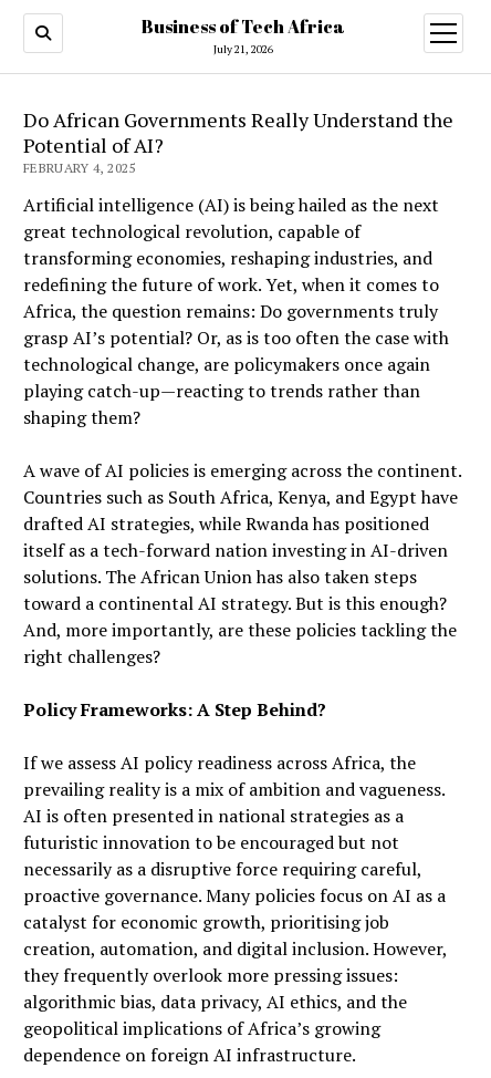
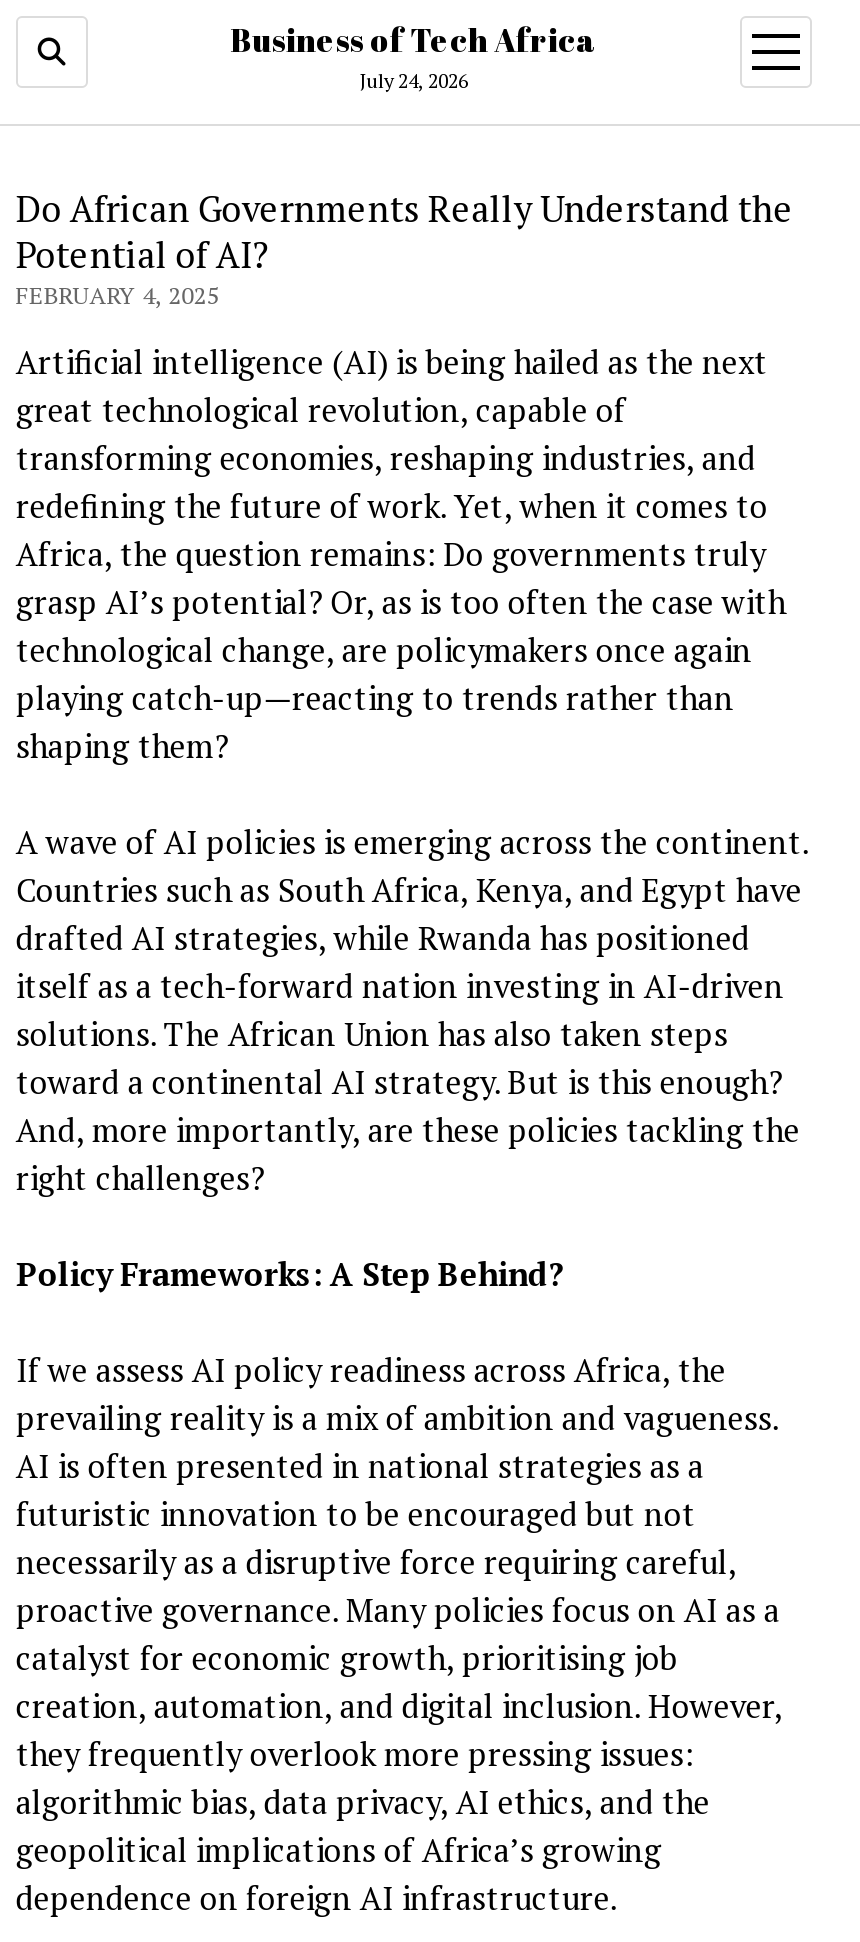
[213,42,273,56] July 21, 2026 -> [360,68,468,94] July 24, 2026

